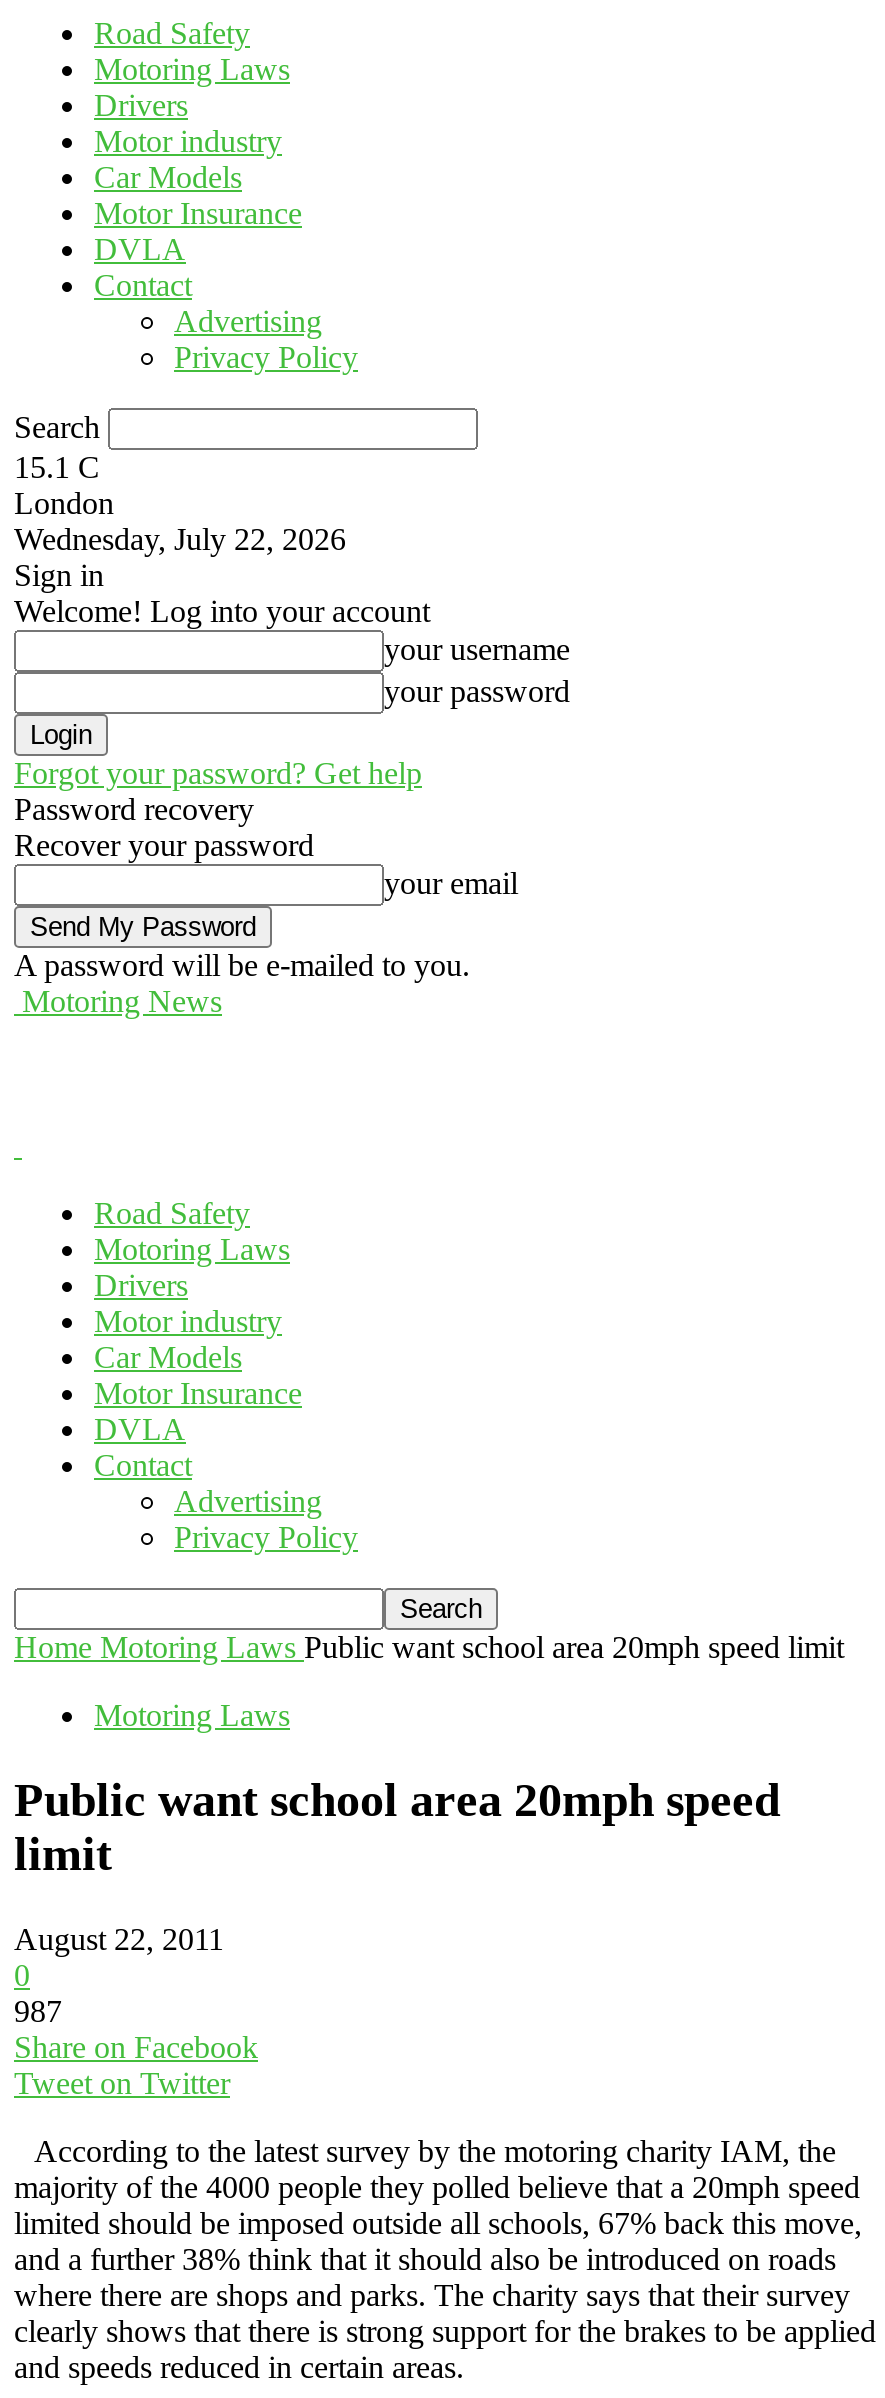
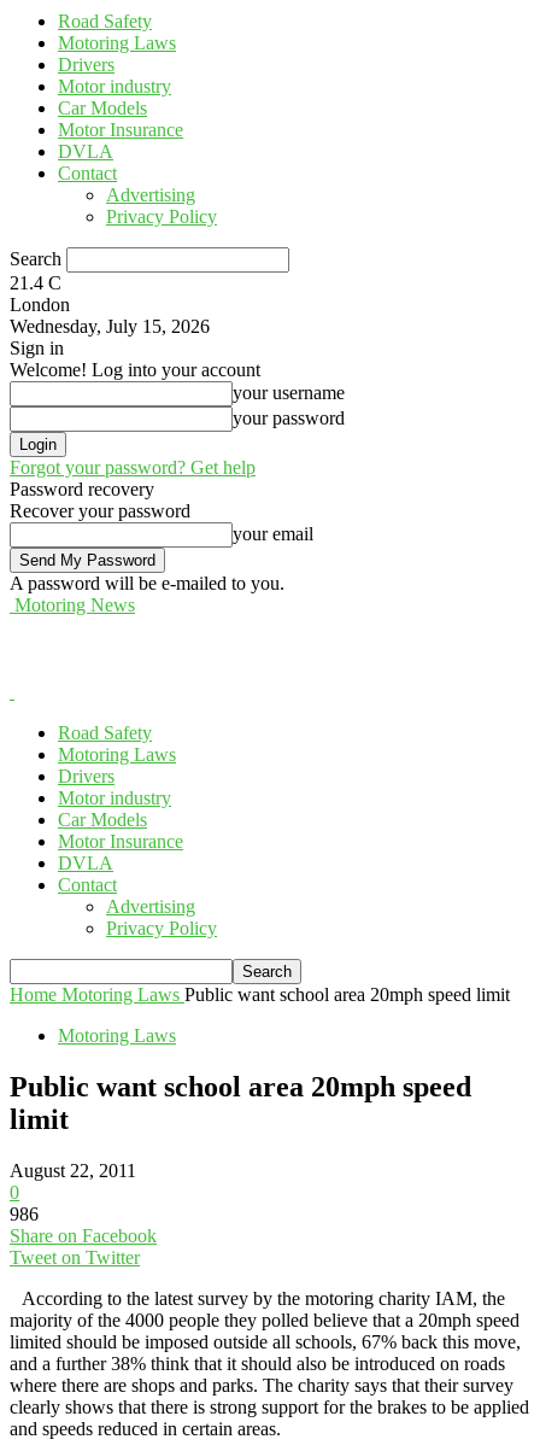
[14,450,100,484] 15.1 C -> [10,273,61,293] 21.4 C
[14,522,346,556] Wednesday, July 22, 2026 -> [10,316,210,337] Wednesday, July 15, 2026
[14,1994,62,2028] 987 -> [10,1203,39,1224] 986

